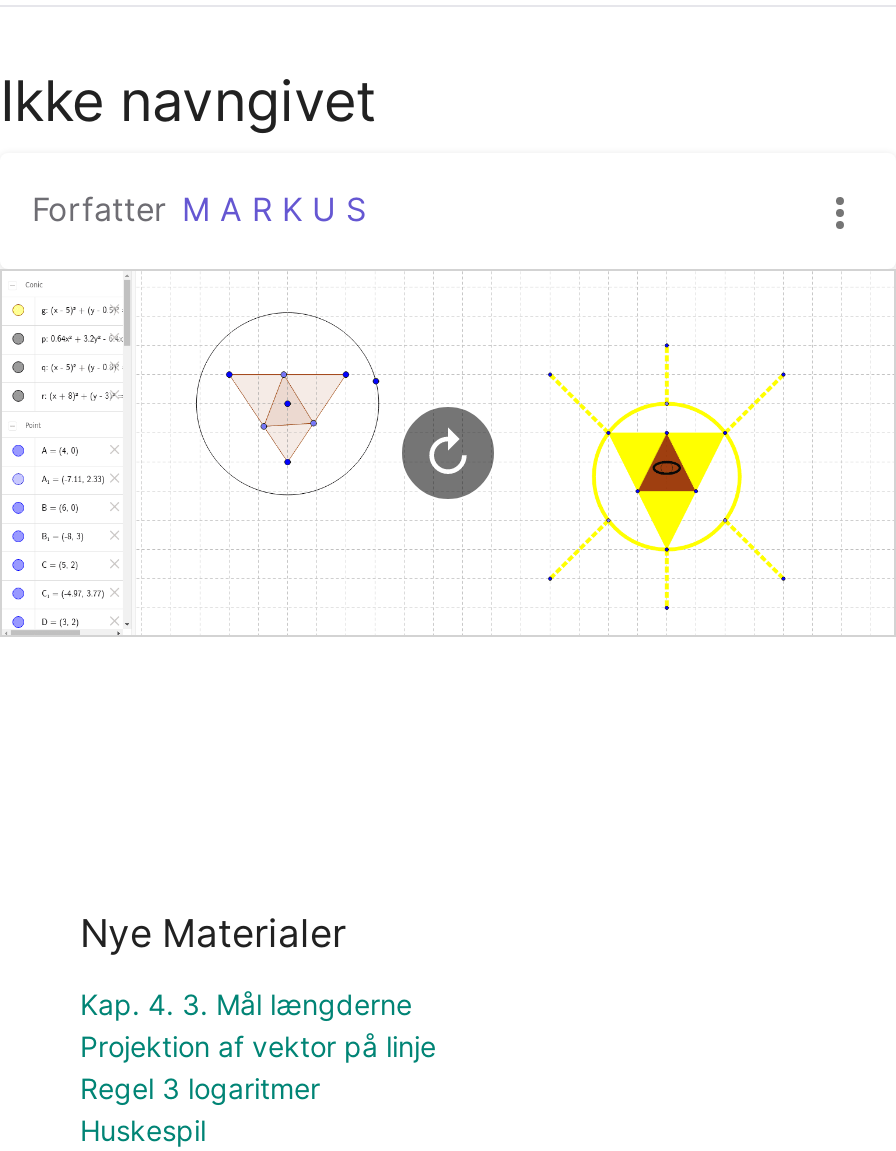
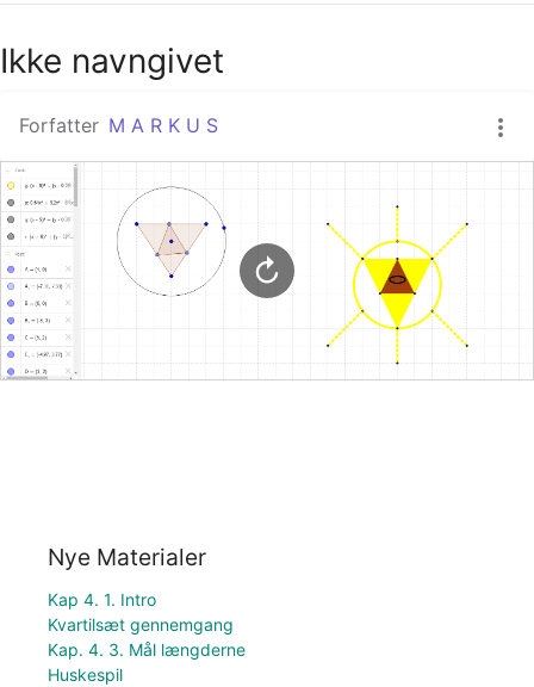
none -> [48,589,234,634] Kap 4. 1. Intro | Kvartilsæt gennemgang
moved [80,987,412,1021] -> [48,639,246,659]: Kap. 4. 3. Mål længderne
[80,1029,436,1105] Projektion af vektor på linje | Regel 3 logaritmer -> none

